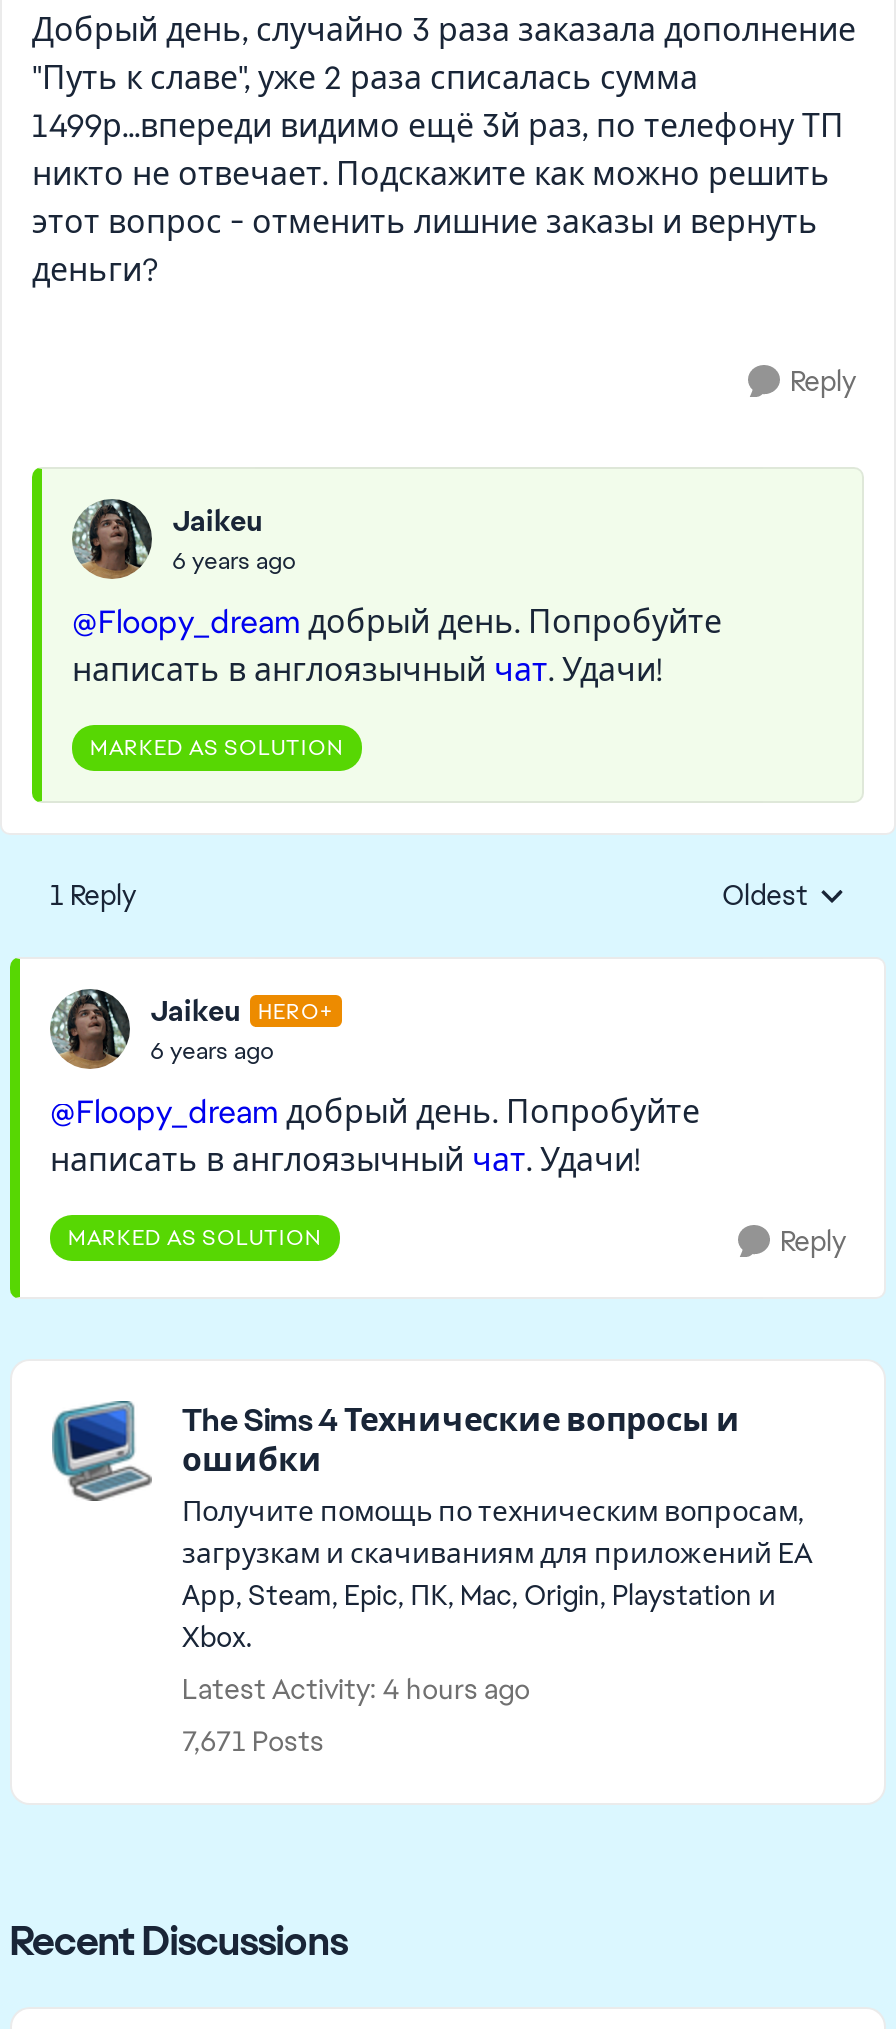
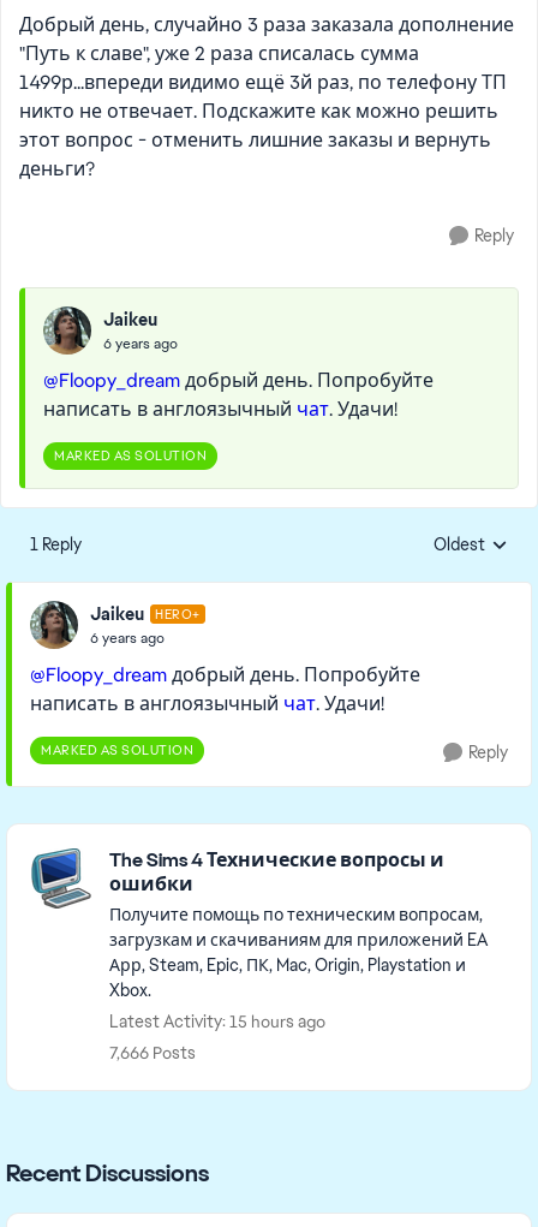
[182,1671,530,1707] Latest Activity: 4 hours ago -> [109,1011,325,1032] Latest Activity: 15 hours ago
[182,1723,324,1759] 7,671 Posts -> [109,1042,196,1064] 7,666 Posts

